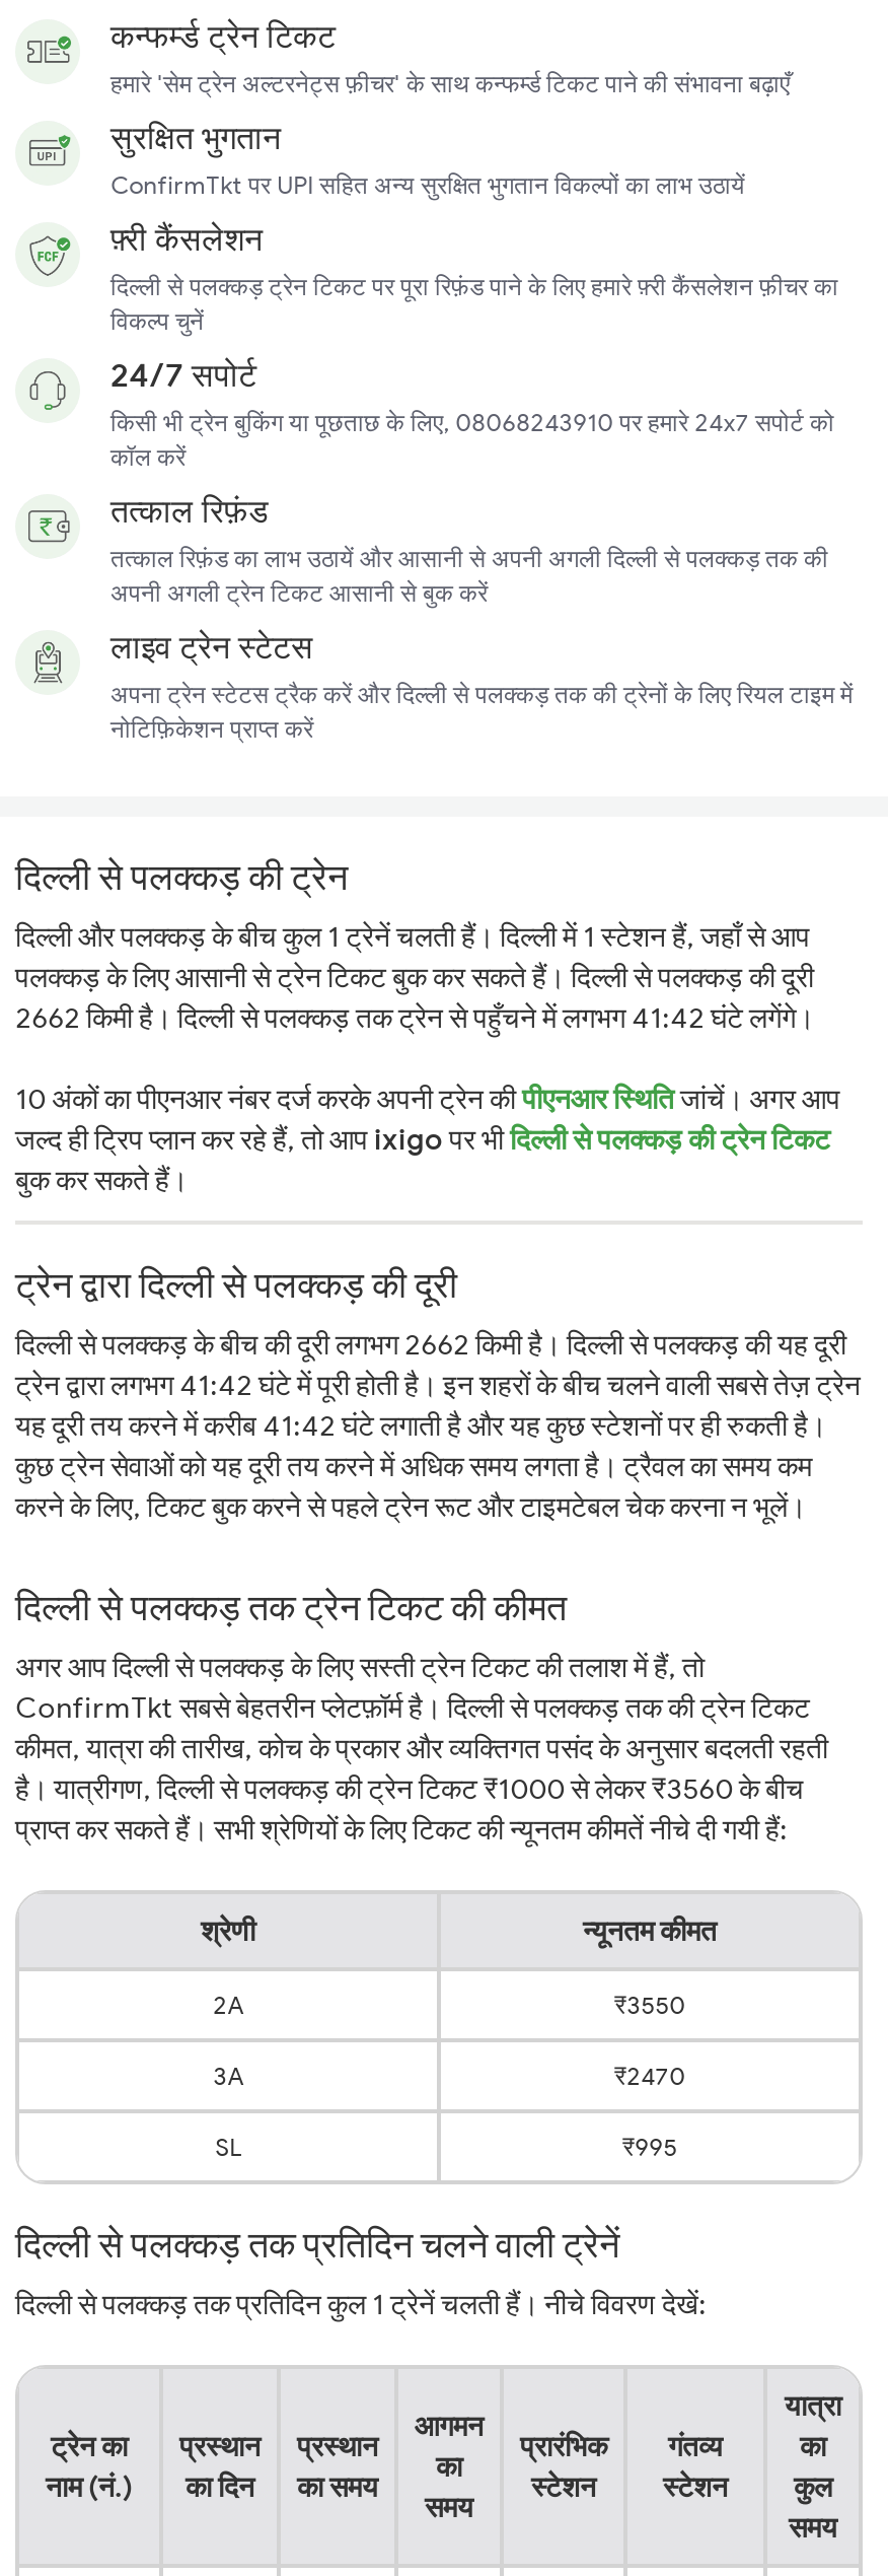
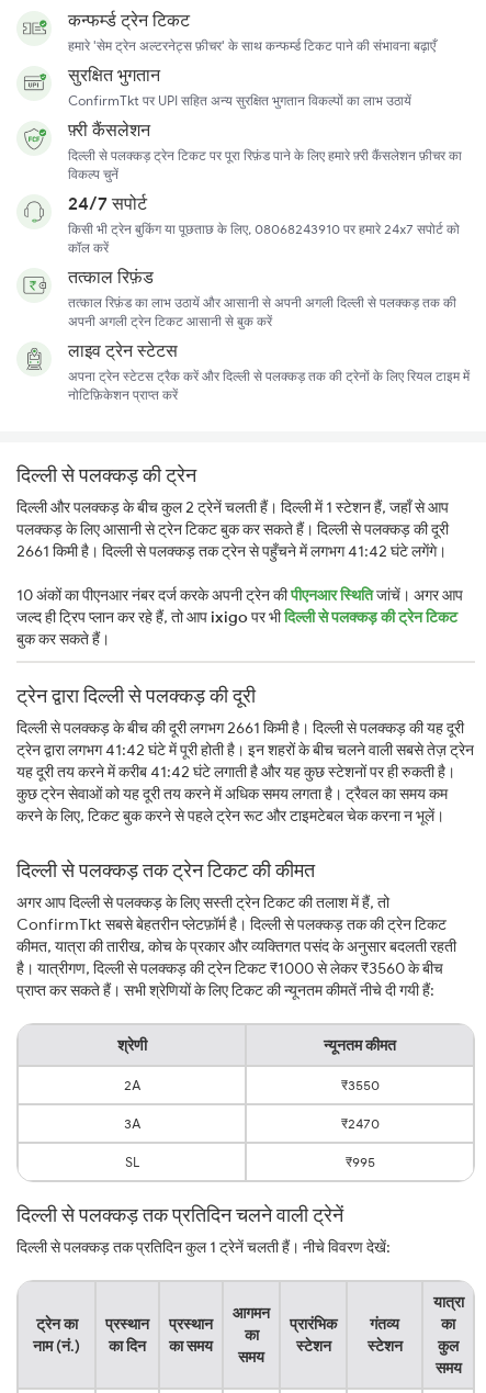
[15,919,810,956] दिल्ली और पलक्कड़ के बीच कुल 1 ट्रेनें चलती हैं। दिल्ली में 1 स्टेशन हैं, जहाँ से आप -> [16,498,449,517] दिल्ली और पलक्कड़ के बीच कुल 2 ट्रेनें चलती हैं। दिल्ली में 1 स्टेशन हैं, जहाँ से आप
[15,1000,814,1037] 2662 किमी है। दिल्ली से पलक्कड़ तक ट्रेन से पहुँचने में लगभग 41:42 घंटे लगेंगे। -> [16,542,447,561] 2661 किमी है। दिल्ली से पलक्कड़ तक ट्रेन से पहुँचने में लगभग 41:42 घंटे लगेंगे।
[15,1327,846,1363] दिल्ली से पलक्कड़ के बीच की दूरी लगभग 2662 किमी है। दिल्ली से पलक्कड़ की यह दूरी -> [16,718,464,738] दिल्ली से पलक्कड़ के बीच की दूरी लगभग 2661 किमी है। दिल्ली से पलक्कड़ की यह दूरी

